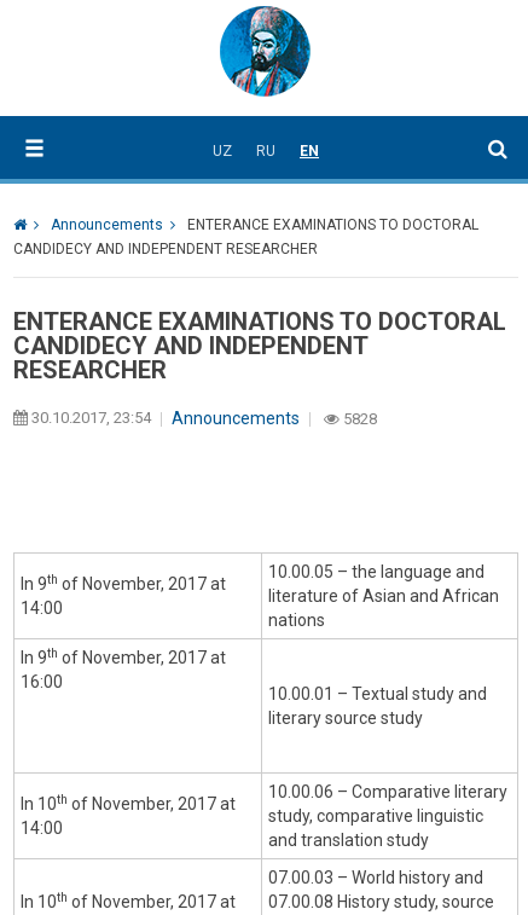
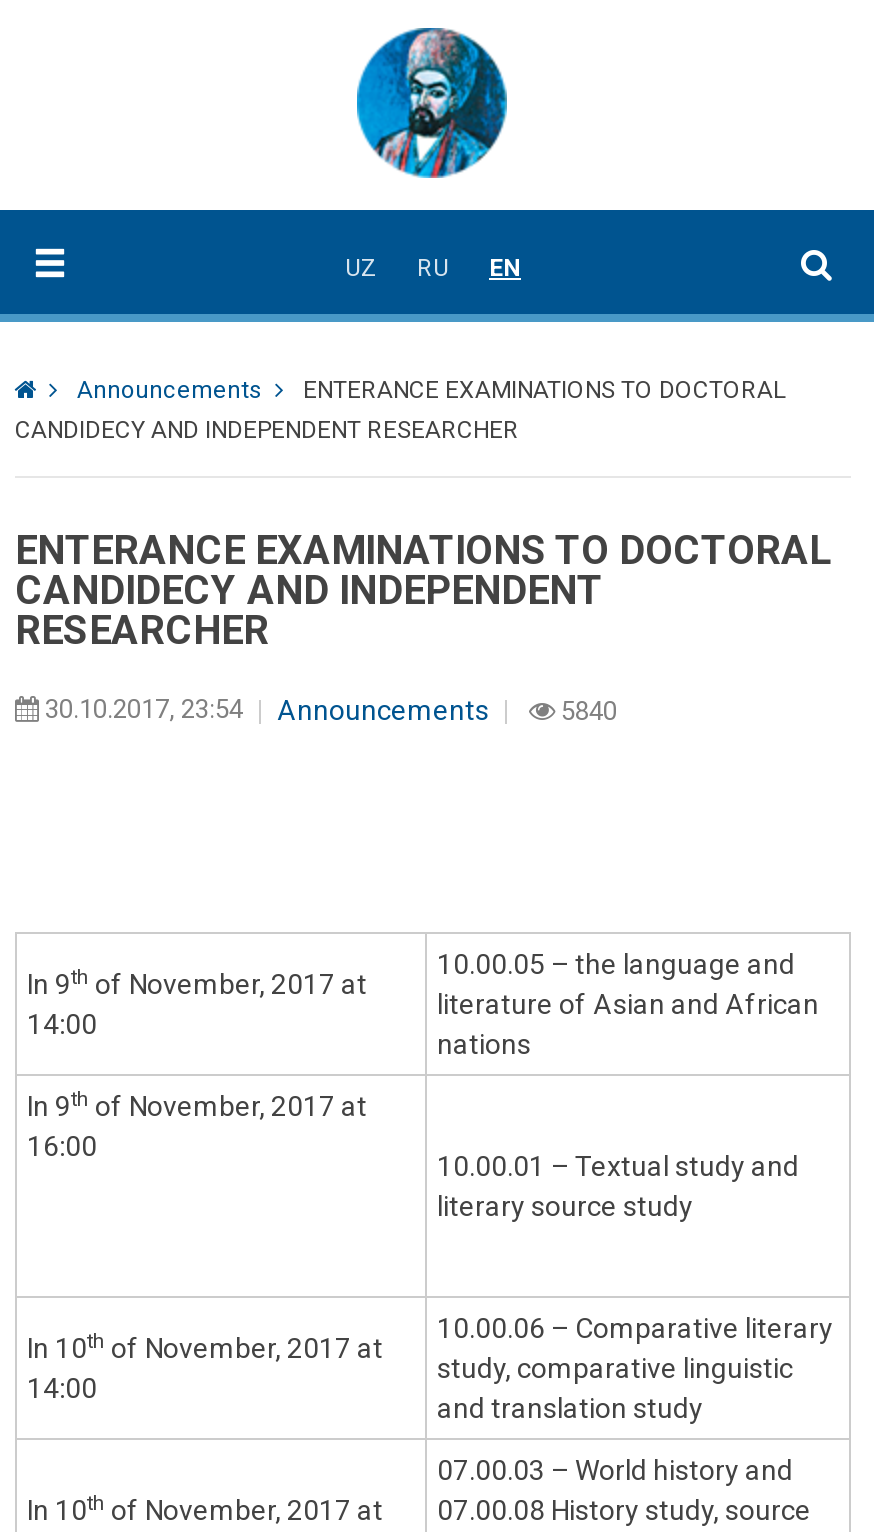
[340,410,377,428] 5828 -> [555,696,617,726] 5840

